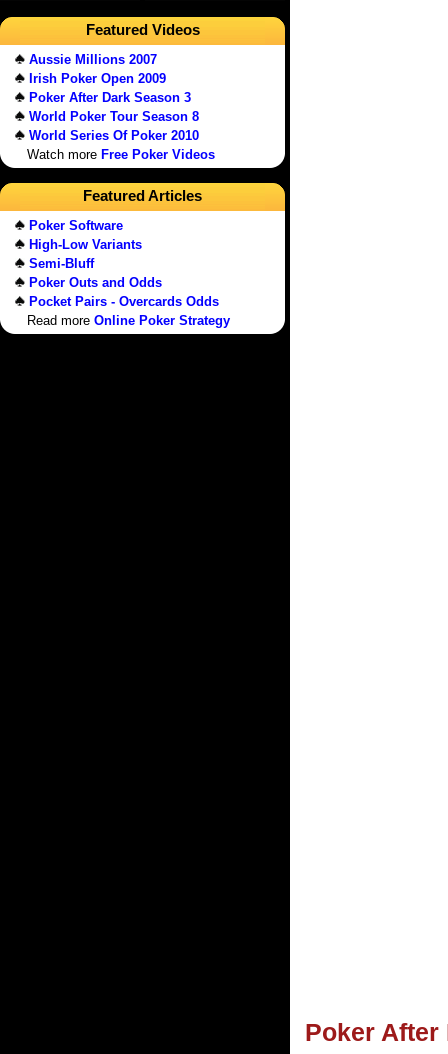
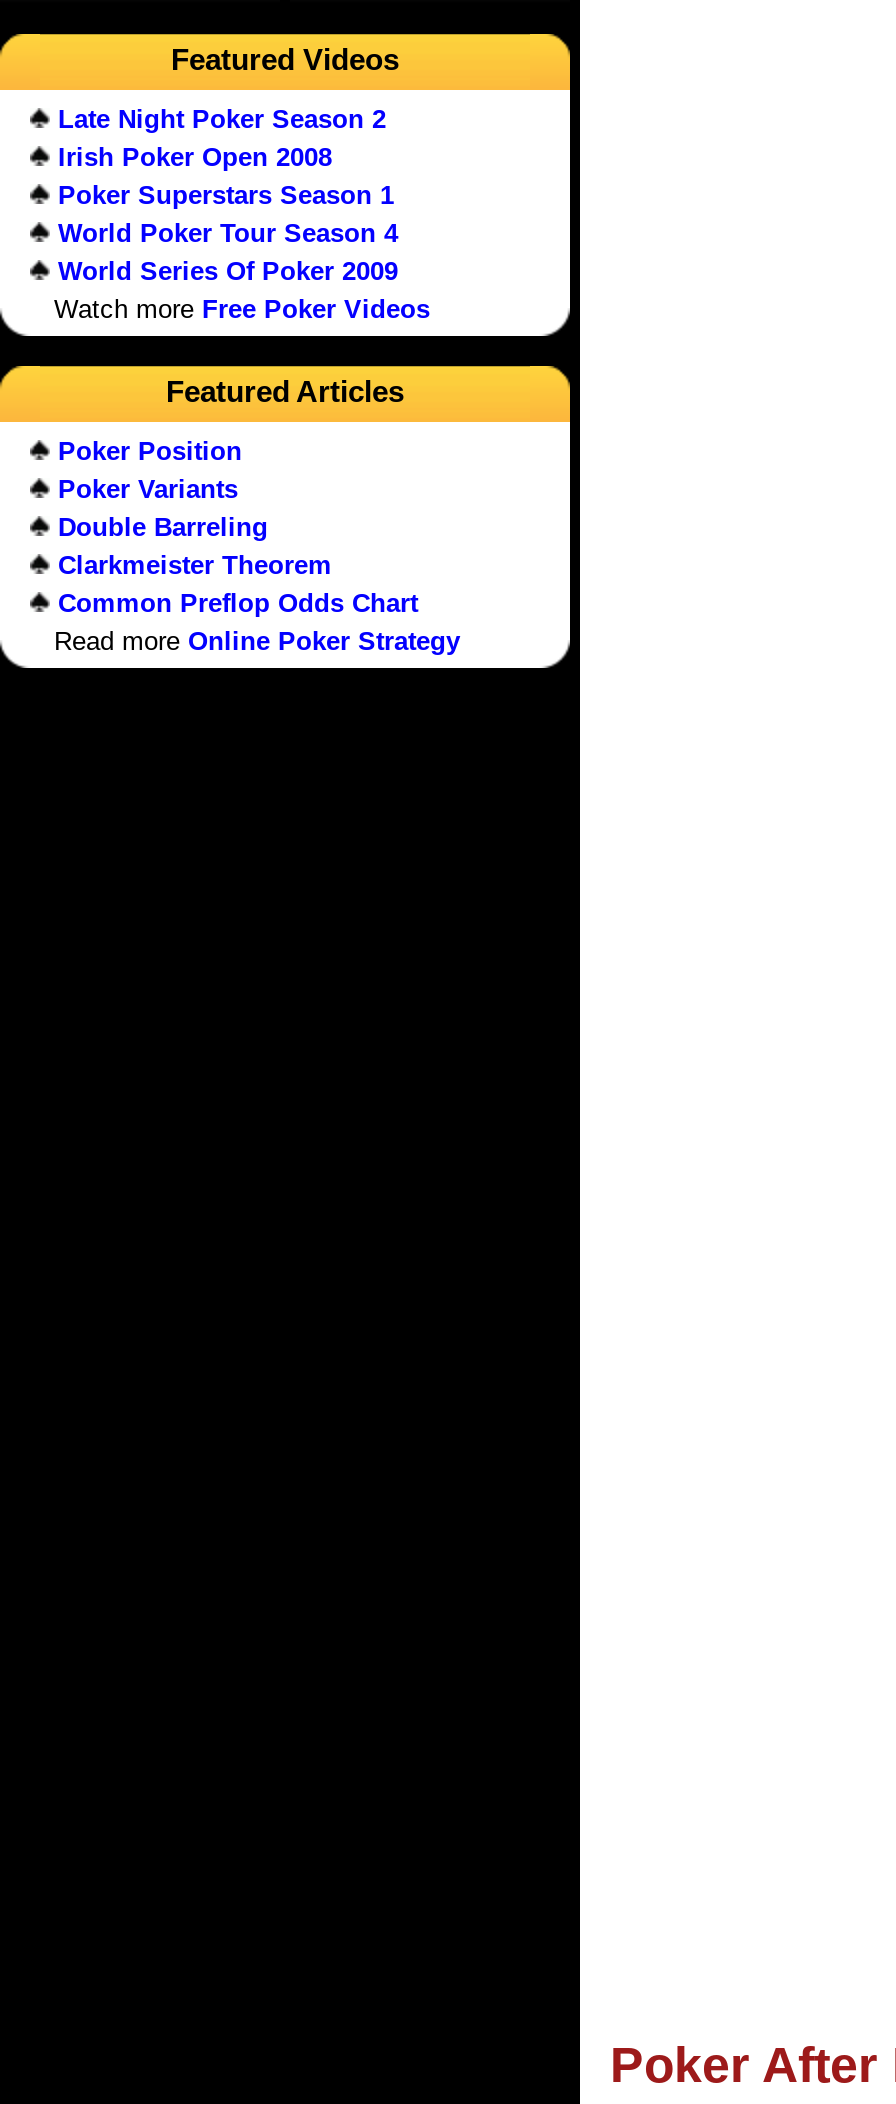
[29,52,199,143] Aussie Millions 2007 | Irish Poker Open 2009 | Poker After Dark Season 3 | World Poker Tour Season 8 | World Series Of Poker 2010 -> [58,104,398,286] Late Night Poker Season 2 | Irish Poker Open 2008 | Poker Superstars Season 1 | World Poker Tour Season 4 | World Series Of Poker 2009
[29,218,219,309] Poker Software | High-Low Variants | Semi-Bluff | Poker Outs and Odds | Pocket Pairs - Overcards Odds -> [58,436,418,618] Poker Position | Poker Variants | Double Barreling | Clarkmeister Theorem | Common Preflop Odds Chart

